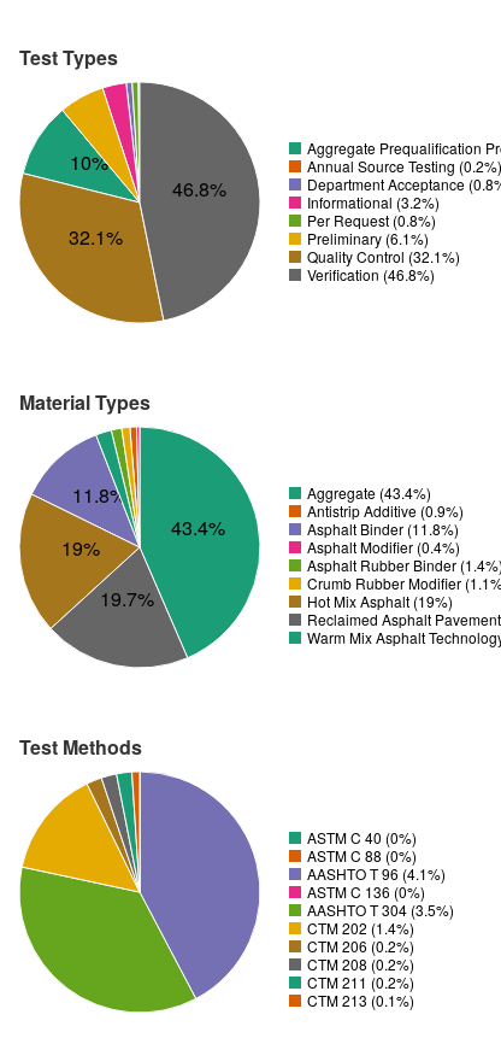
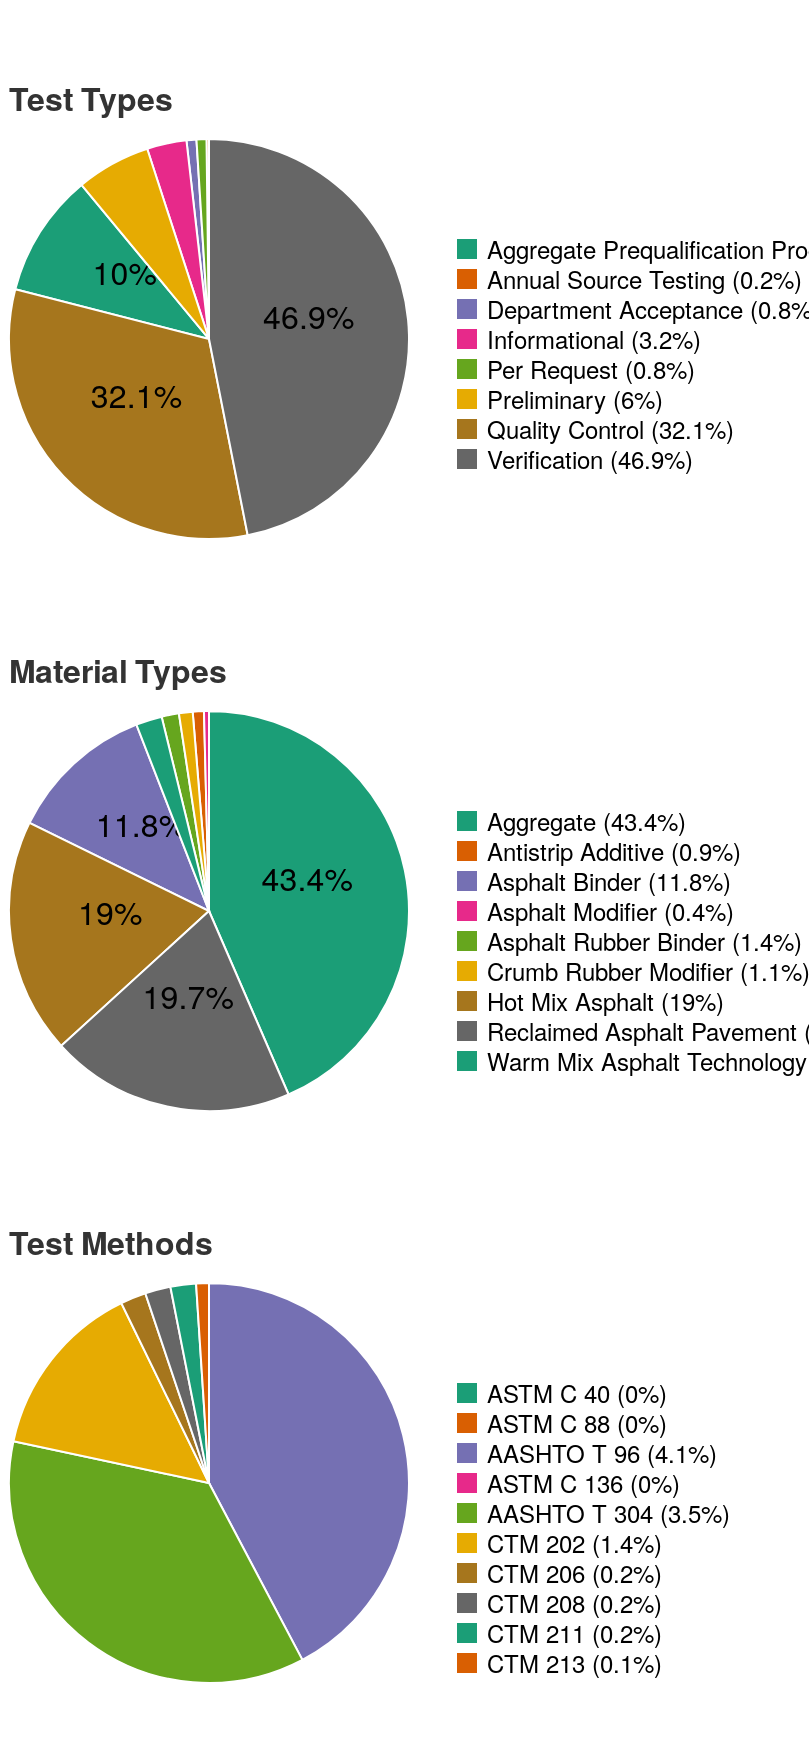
[172,175,227,203] 46.8% -> [263,292,354,338] 46.9%
[307,228,429,248] Preliminary (6.1%) -> [487,381,663,416] Preliminary (6%)
[307,264,435,285] Verification (46.8%) -> [487,441,693,476] Verification (46.9%)

